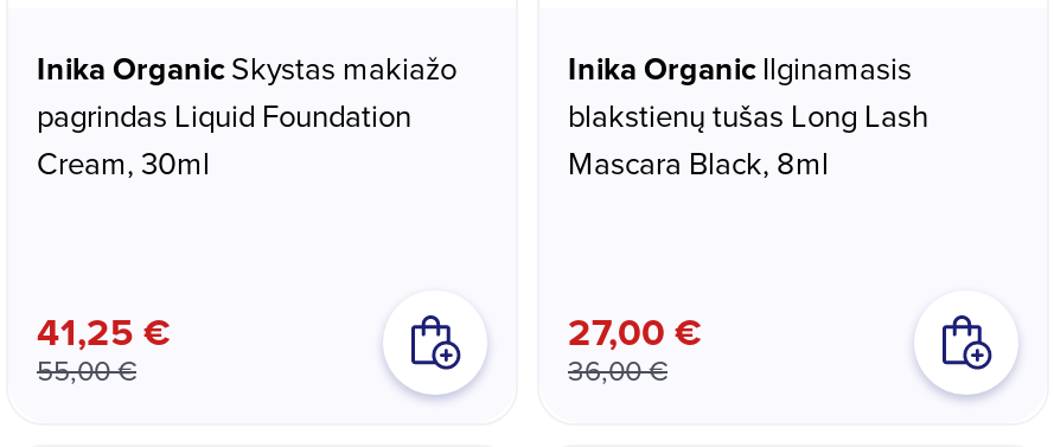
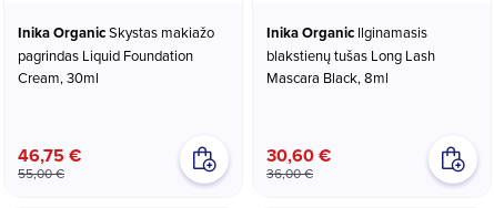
[37,304,170,359] 41,25 € -> [18,142,81,168] 46,75 €
[568,304,701,359] 27,00 € -> [266,142,331,168] 30,60 €

